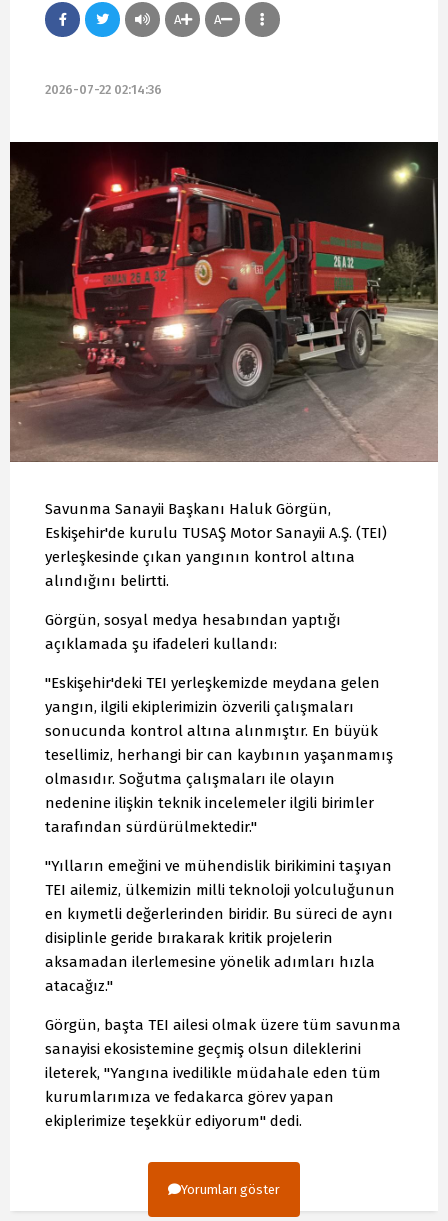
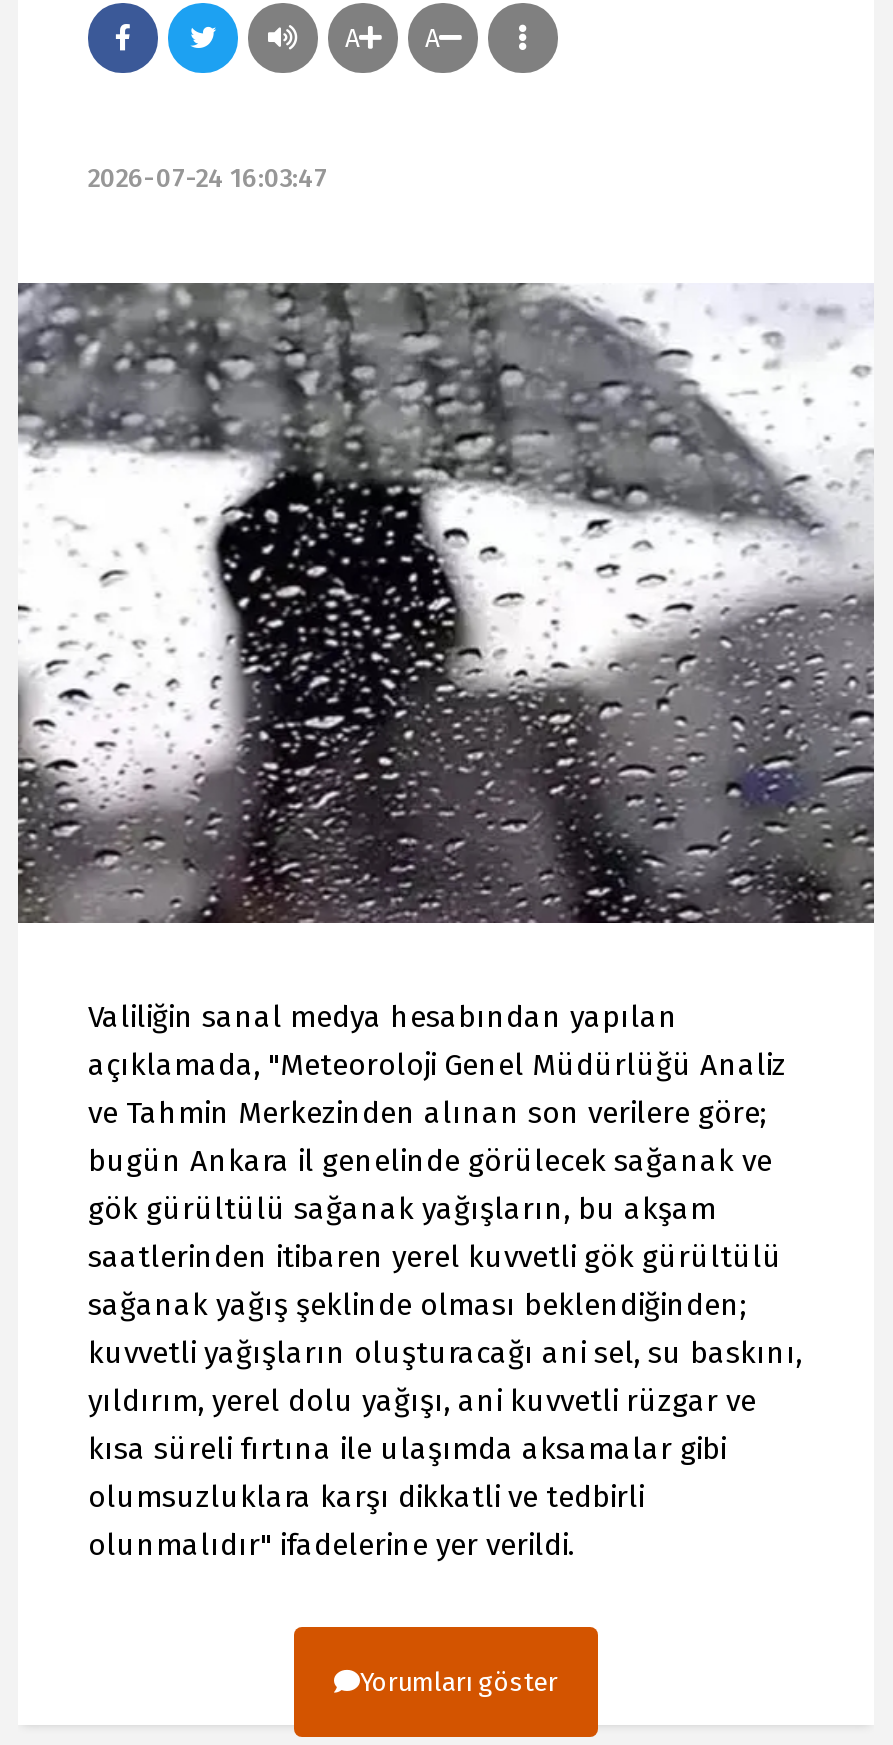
[45,82,162,97] 2026-07-22 02:14:36 -> [88,162,328,192] 2026-07-24 16:03:47
[9,141,439,1130] [image] | Savunma Sanayii Başkanı Haluk Görgün, | Eskişehir'de kurulu TUSAŞ Motor Sanayii A.Ş. (TEI) | yerleşkesinde çıkan yangının kontrol altına | alındığını belirtti. | Görgün, sosyal medya hesabından yaptığı | açıklamada şu ifadeleri kullandı: | "Eskişehir'deki TEI yerleşkemizde meydana gelen | yangın, ilgili ekiplerimizin özverili çalışmaları | sonucunda kontrol altına alınmıştır. En büyük | tesellimiz, herhangi bir can kaybının yaşanmamış | olmasıdır. Soğutma çalışmaları ile olayın | nedenine ilişkin teknik incelemeler ilgili birimler | tarafından sürdürülmektedir." | "Yılların emeğini ve mühendislik birikimini taşıyan | TEI ailemiz, ülkemizin milli teknoloji yolculuğunun | en kıymetli değerlerinden biridir. Bu süreci de aynı | disiplinle geride bırakarak kritik projelerin | aksamadan ilerlemesine yönelik adımları hızla | atacağız." | Görgün, başta TEI ailesi olmak üzere tüm savunma | sanayisi ekosistemine geçmiş olsun dileklerini | ileterek, "Yangına ivedilikle müdahale eden tüm | kurumlarımıza ve fedakarca görev yapan | ekiplerimize teşekkür ediyorum" dedi. -> [16,281,874,1562] [image] | Valiliğin sanal medya hesabından yapılan | açıklamada, "Meteoroloji Genel Müdürlüğü Analiz | ve Tahmin Merkezinden alınan son verilere göre; | bugün Ankara il genelinde görülecek sağanak ve | gök gürültülü sağanak yağışların, bu akşam | saatlerinden itibaren yerel kuvvetli gök gürültülü | sağanak yağış şeklinde olması beklendiğinden; | kuvvetli yağışların oluşturacağı ani sel, su baskını, | yıldırım, yerel dolu yağışı, ani kuvvetli rüzgar ve | kısa süreli fırtına ile ulaşımda aksamalar gibi | olumsuzluklara karşı dikkatli ve tedbirli | olunmalıdır" ifadelerine yer verildi.

